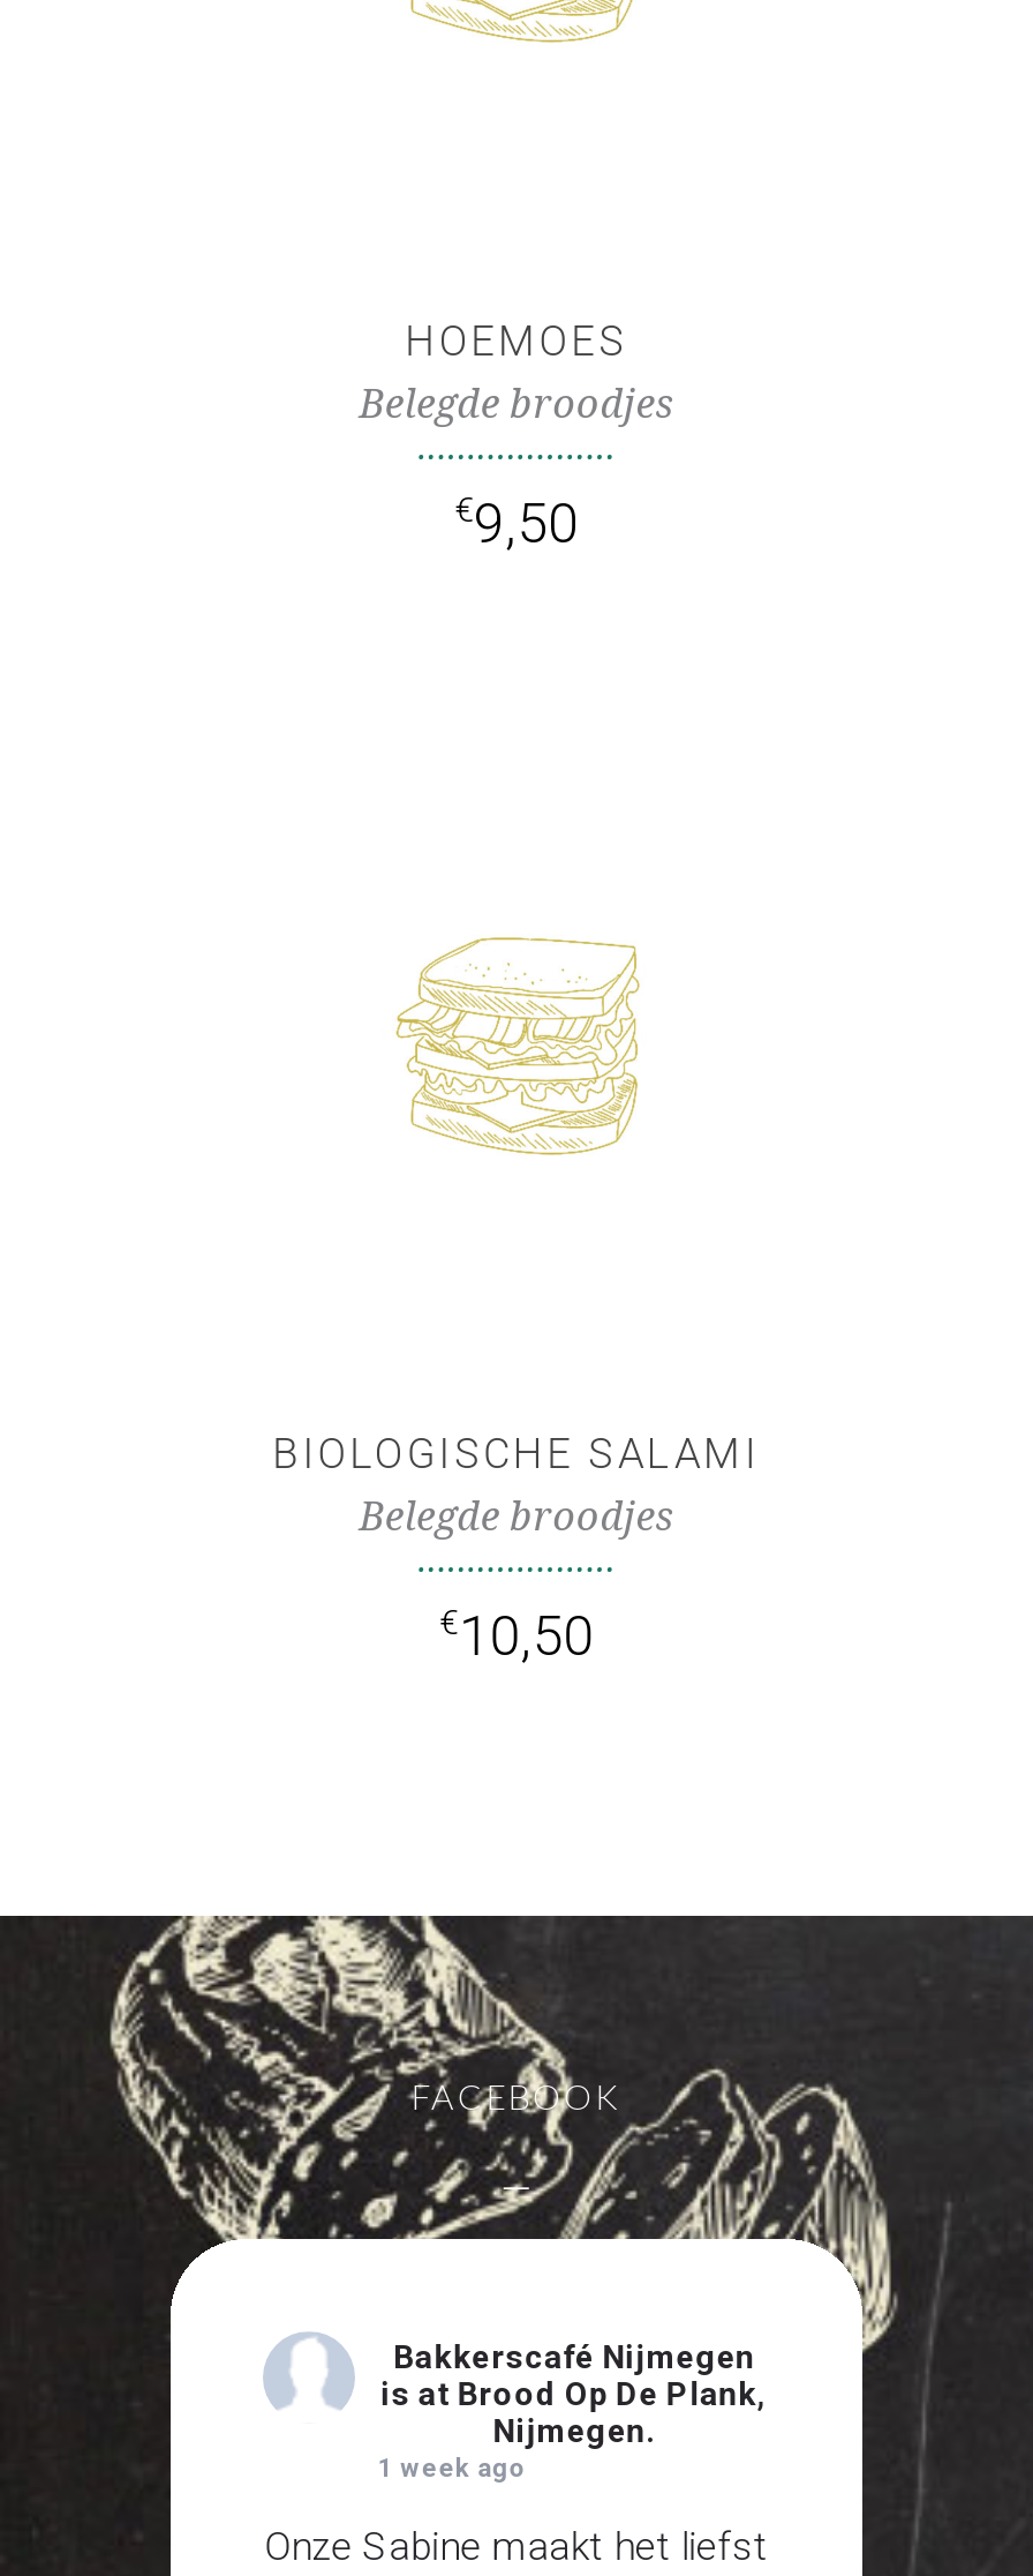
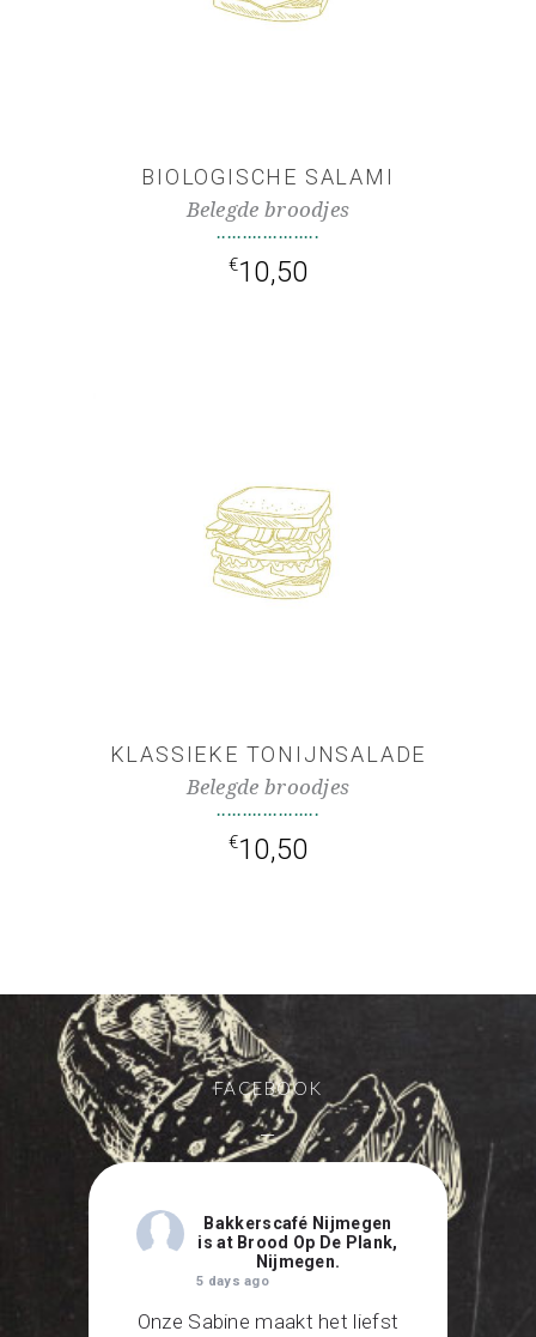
[405,317,628,365] HOEMOES -> none
[455,490,578,557] €9,50 -> [228,254,308,289] €10,50
none -> [110,742,426,767] KLASSIEKE TONIJNSALADE
moved [273,1429,760,1478] -> [142,164,394,190]: BIOLOGISCHE SALAMI
[378,2454,526,2484] 1 week ago -> [196,1274,269,1289] 5 days ago

